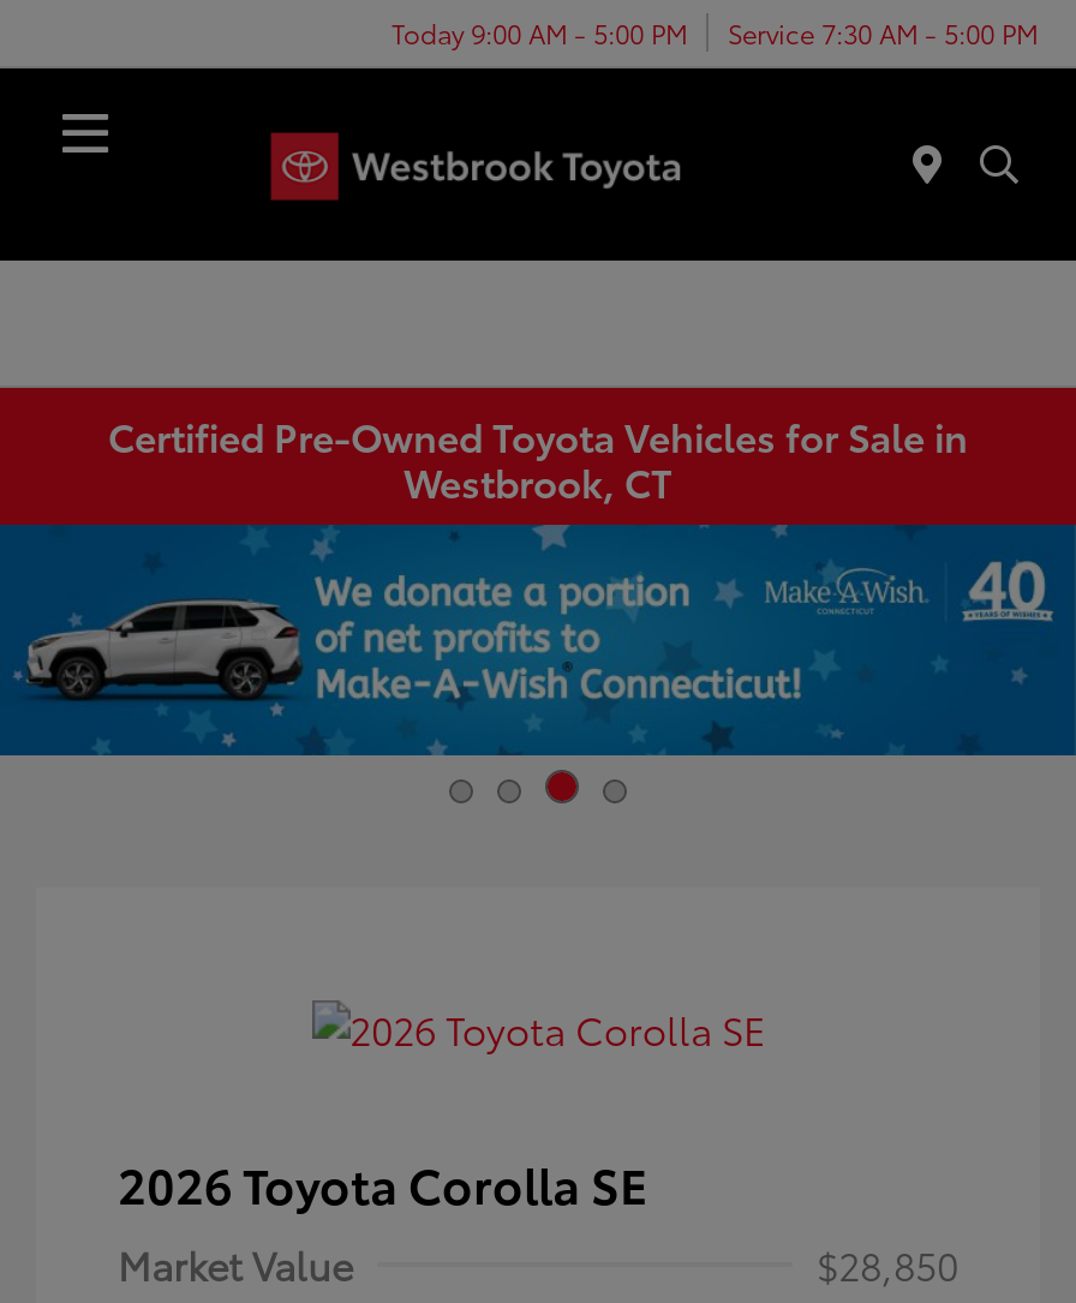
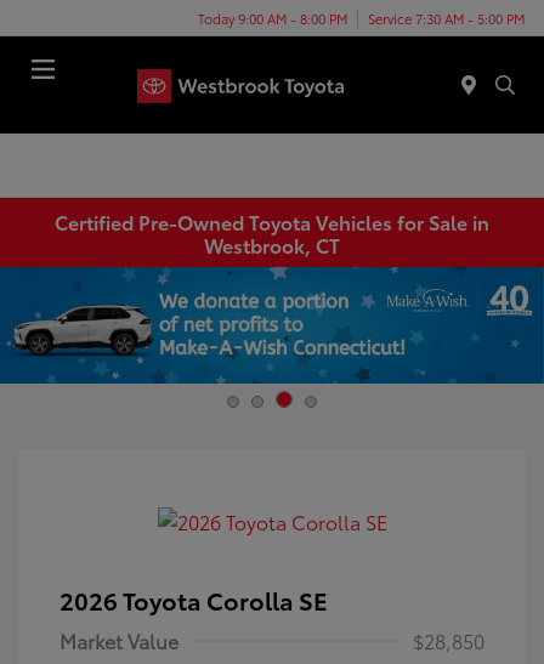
[391,12,1038,50] Today 9:00 AM - 5:00 PM Service 7:30 AM - 5:00 PM -> [198,8,525,27] Today 9:00 AM - 8:00 PM Service 7:30 AM - 5:00 PM

